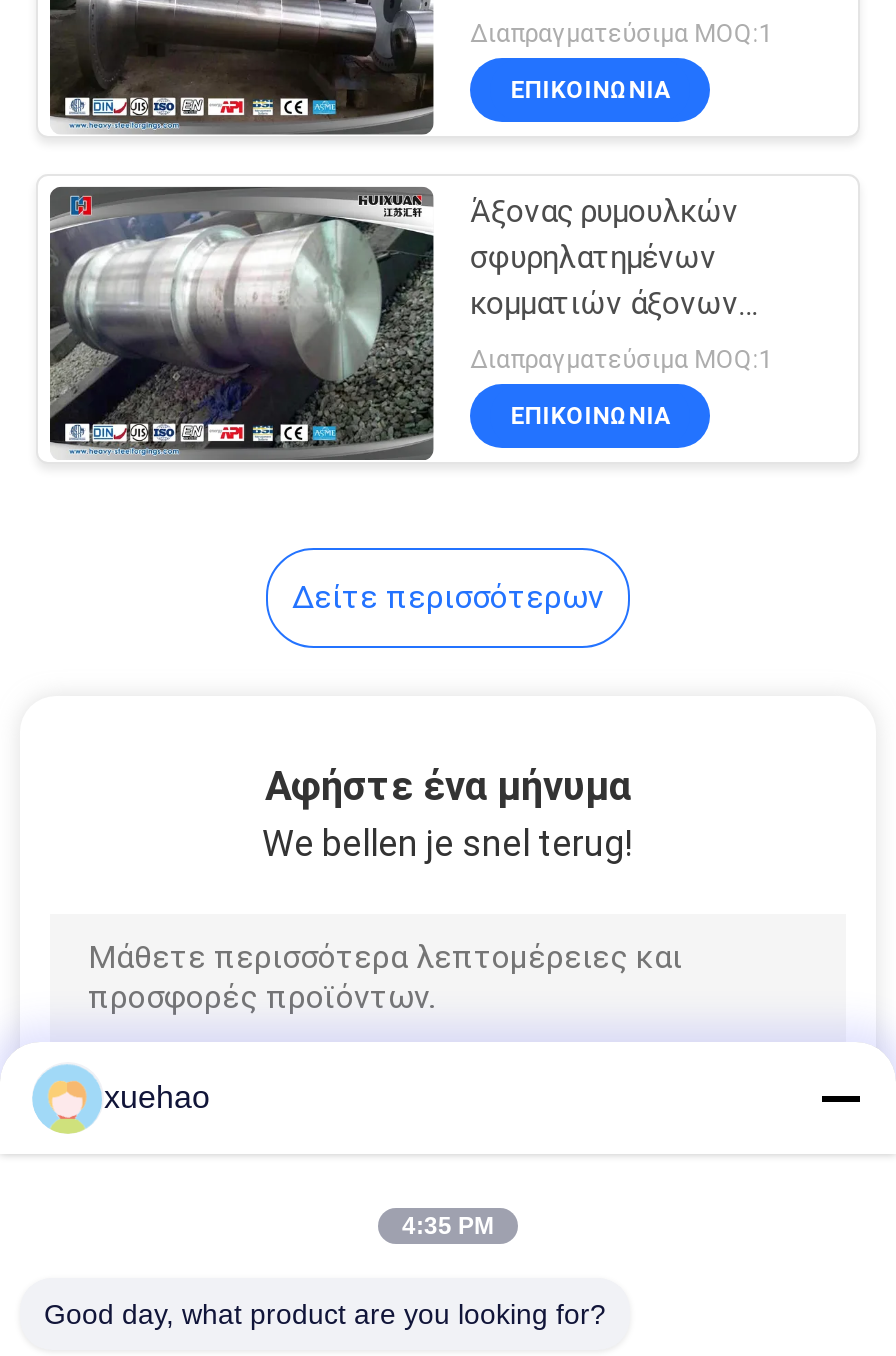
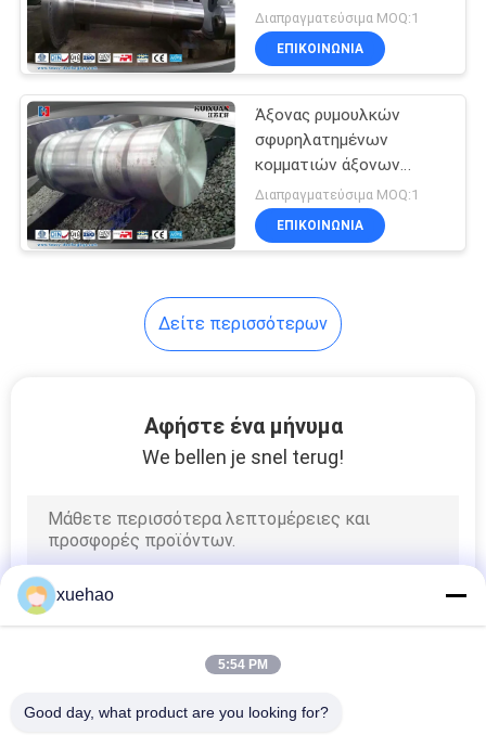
[402,1212,494,1240] 4:35 PM -> [218,657,268,672] 5:54 PM

